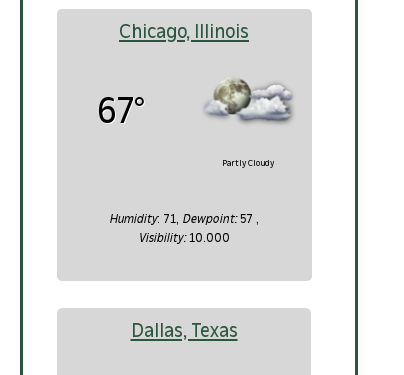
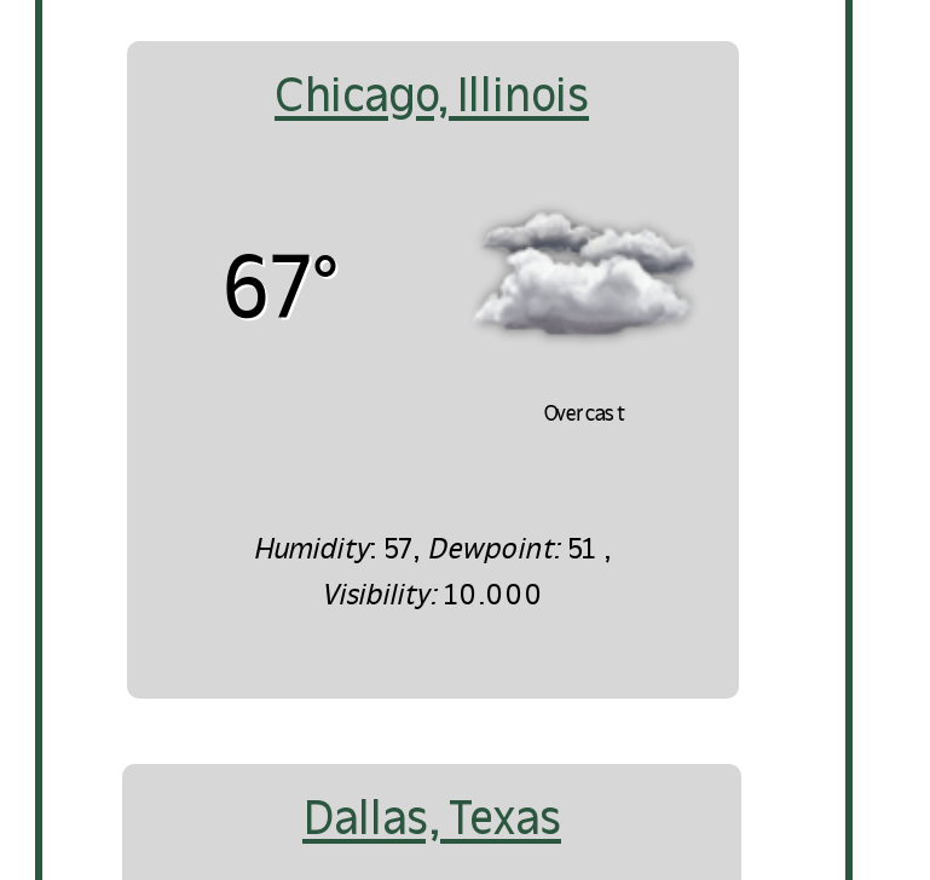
[204,79,293,169] [image] | Partly Cloudy -> [480,213,693,428] [image] | Overcast
[109,211,259,227] Humidity: 71, Dewpoint: 57, -> [253,529,611,568] Humidity: 57, Dewpoint: 51,

